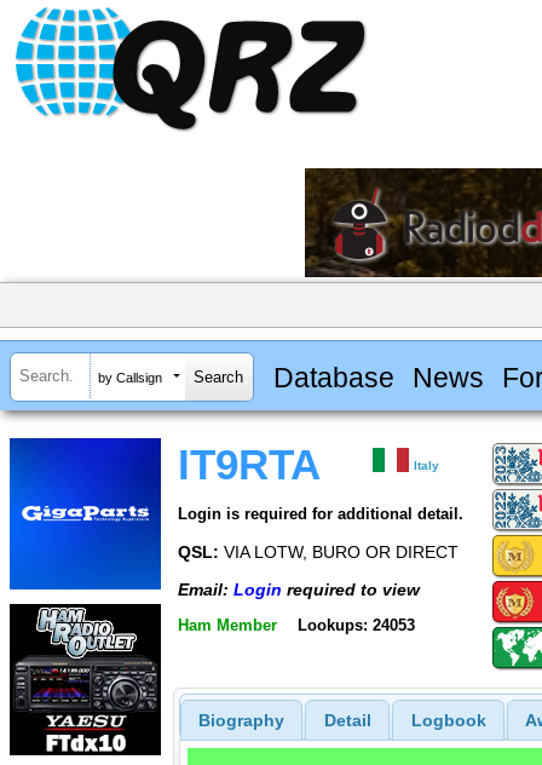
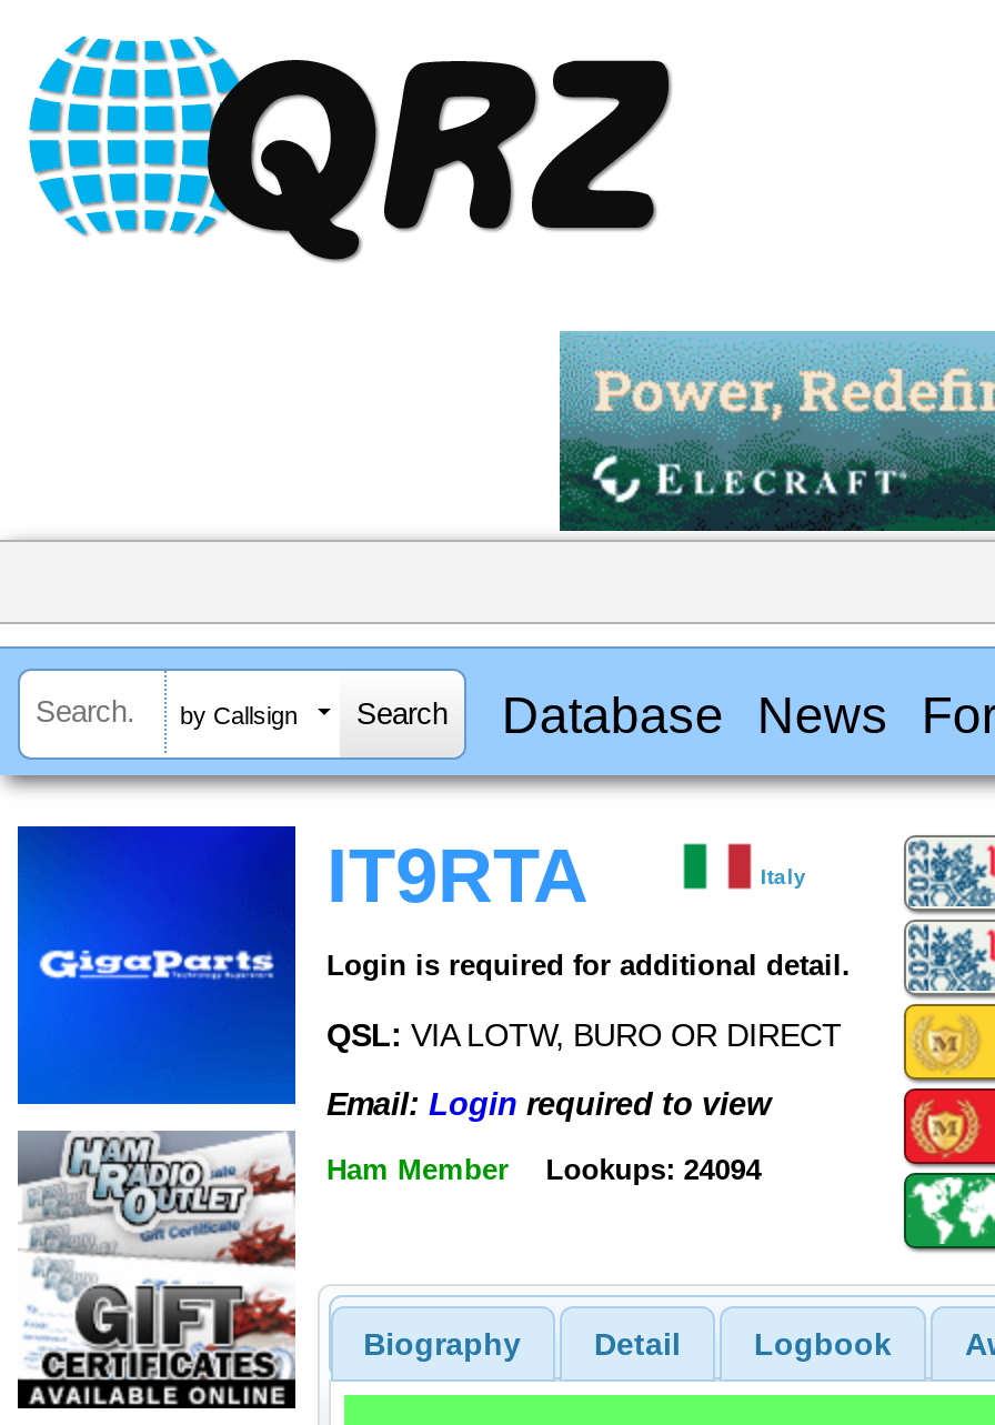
[304,167,538,277] [image] -> [557,331,988,531] [image]
[8,603,415,754] [image] | Ham Member Lookups: 24053 -> [16,1131,761,1404] [image] | Ham Member Lookups: 24094

